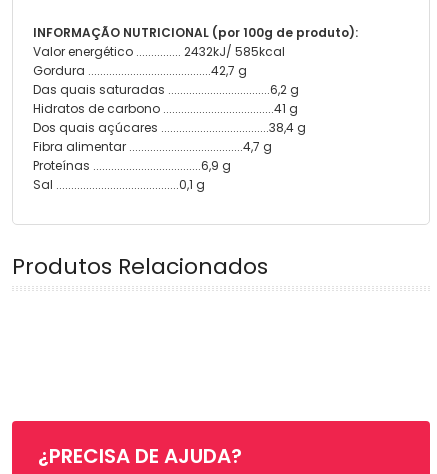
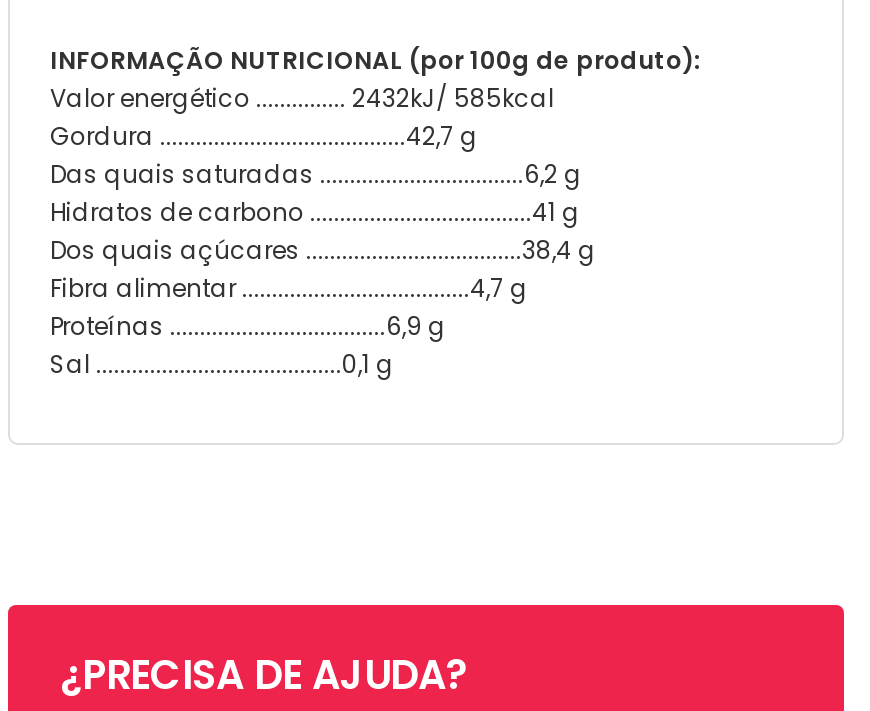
[12,251,268,282] Produtos Relacionados -> none

